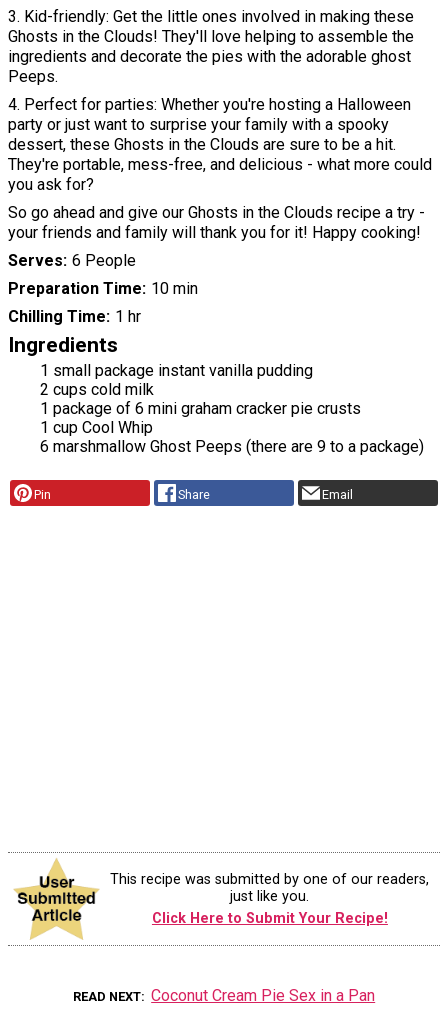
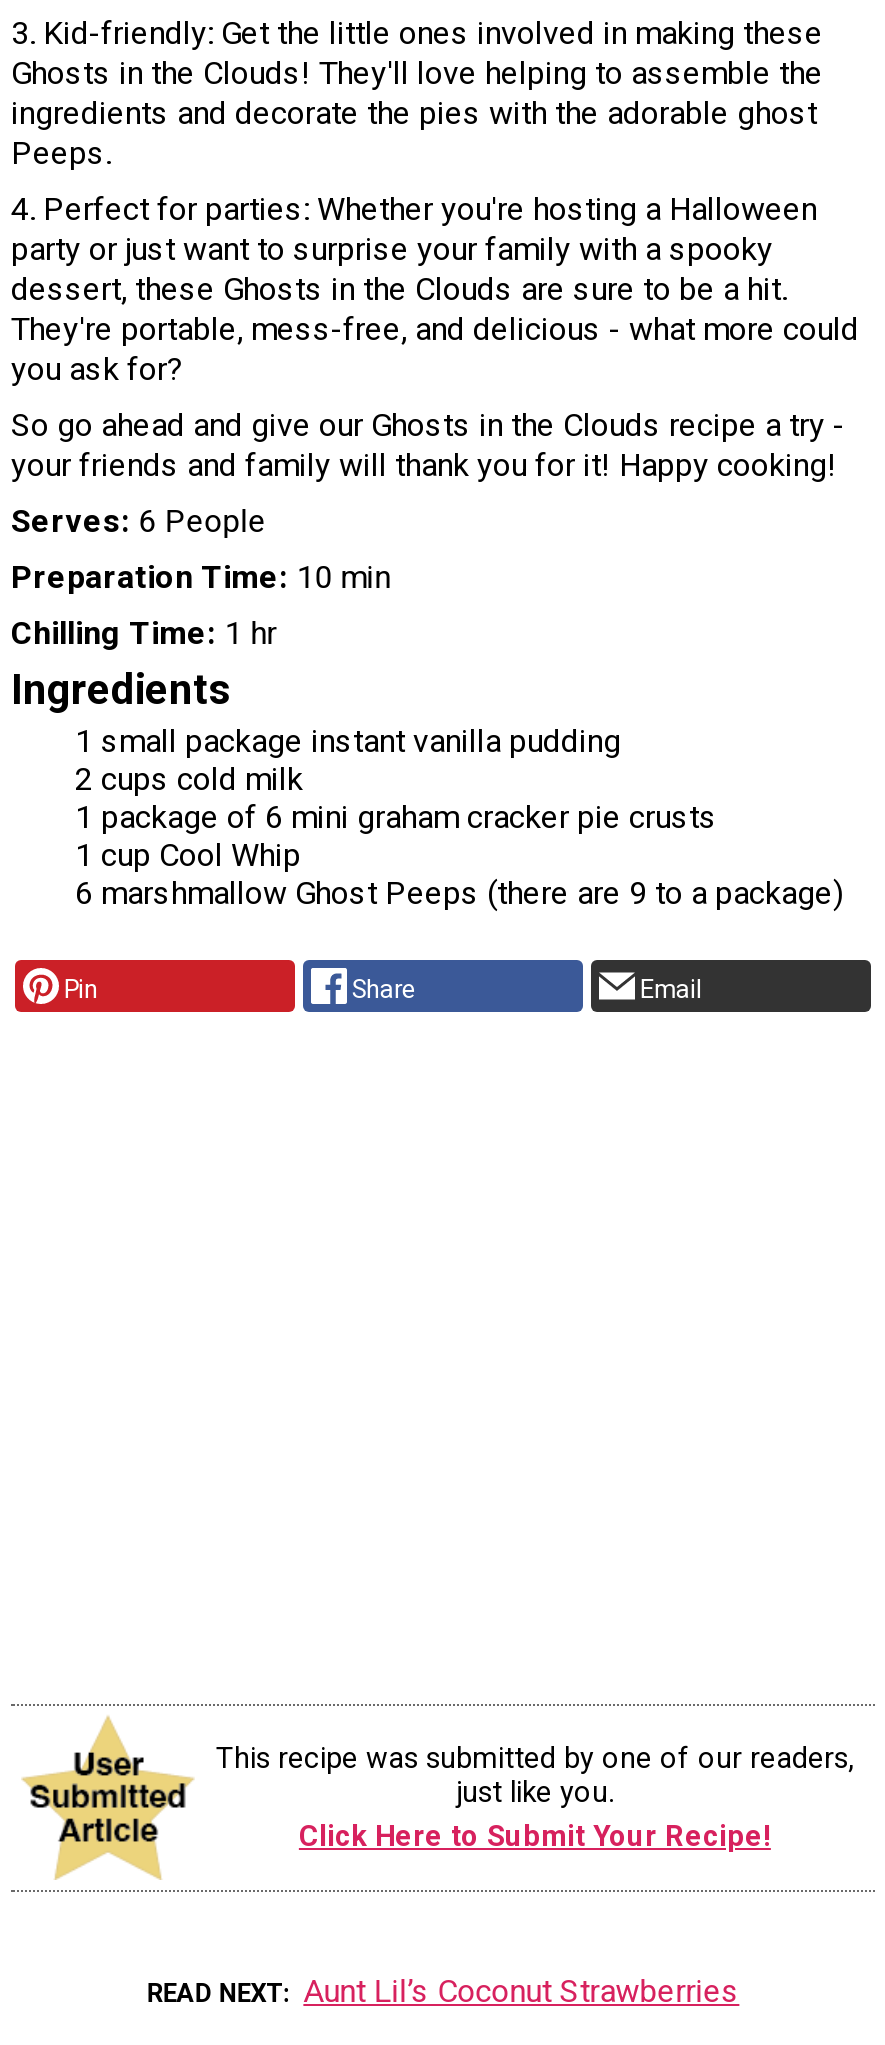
[151,986,375,1005] Coconut Cream Pie Sex in a Pan -> [303,1972,739,2010] Aunt Lil’s Coconut Strawberries

